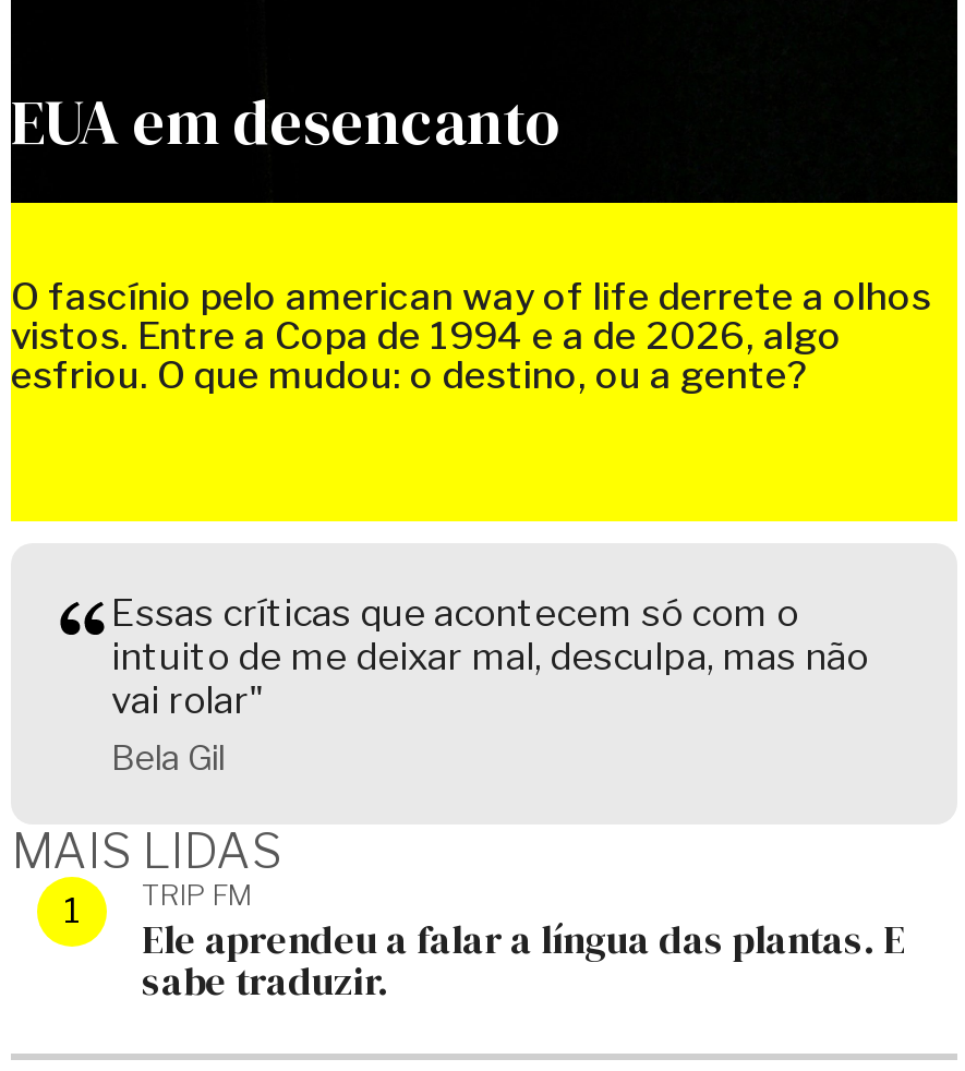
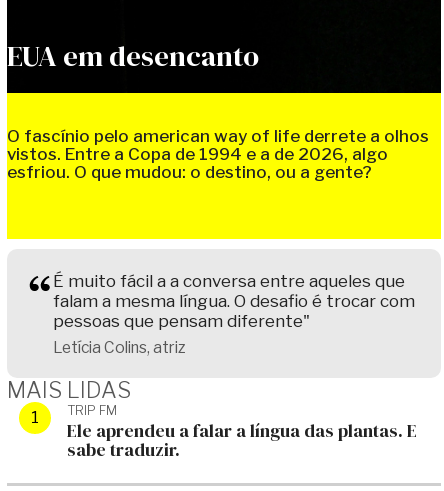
[111,592,868,780] Essas críticas que acontecem só com o | intuito de me deixar mal, desculpa, mas não | vai rolar" | Bela Gil -> [53,271,415,357] É muito fácil a a conversa entre aqueles que | falam a mesma língua. O desafio é trocar com | pessoas que pensam diferente" | Letícia Colins, atriz

